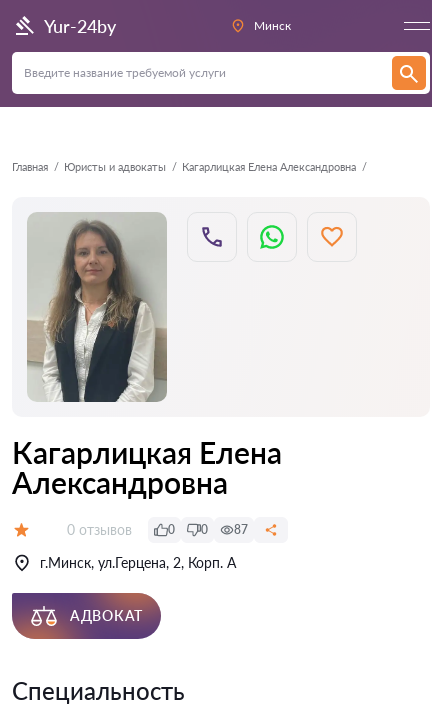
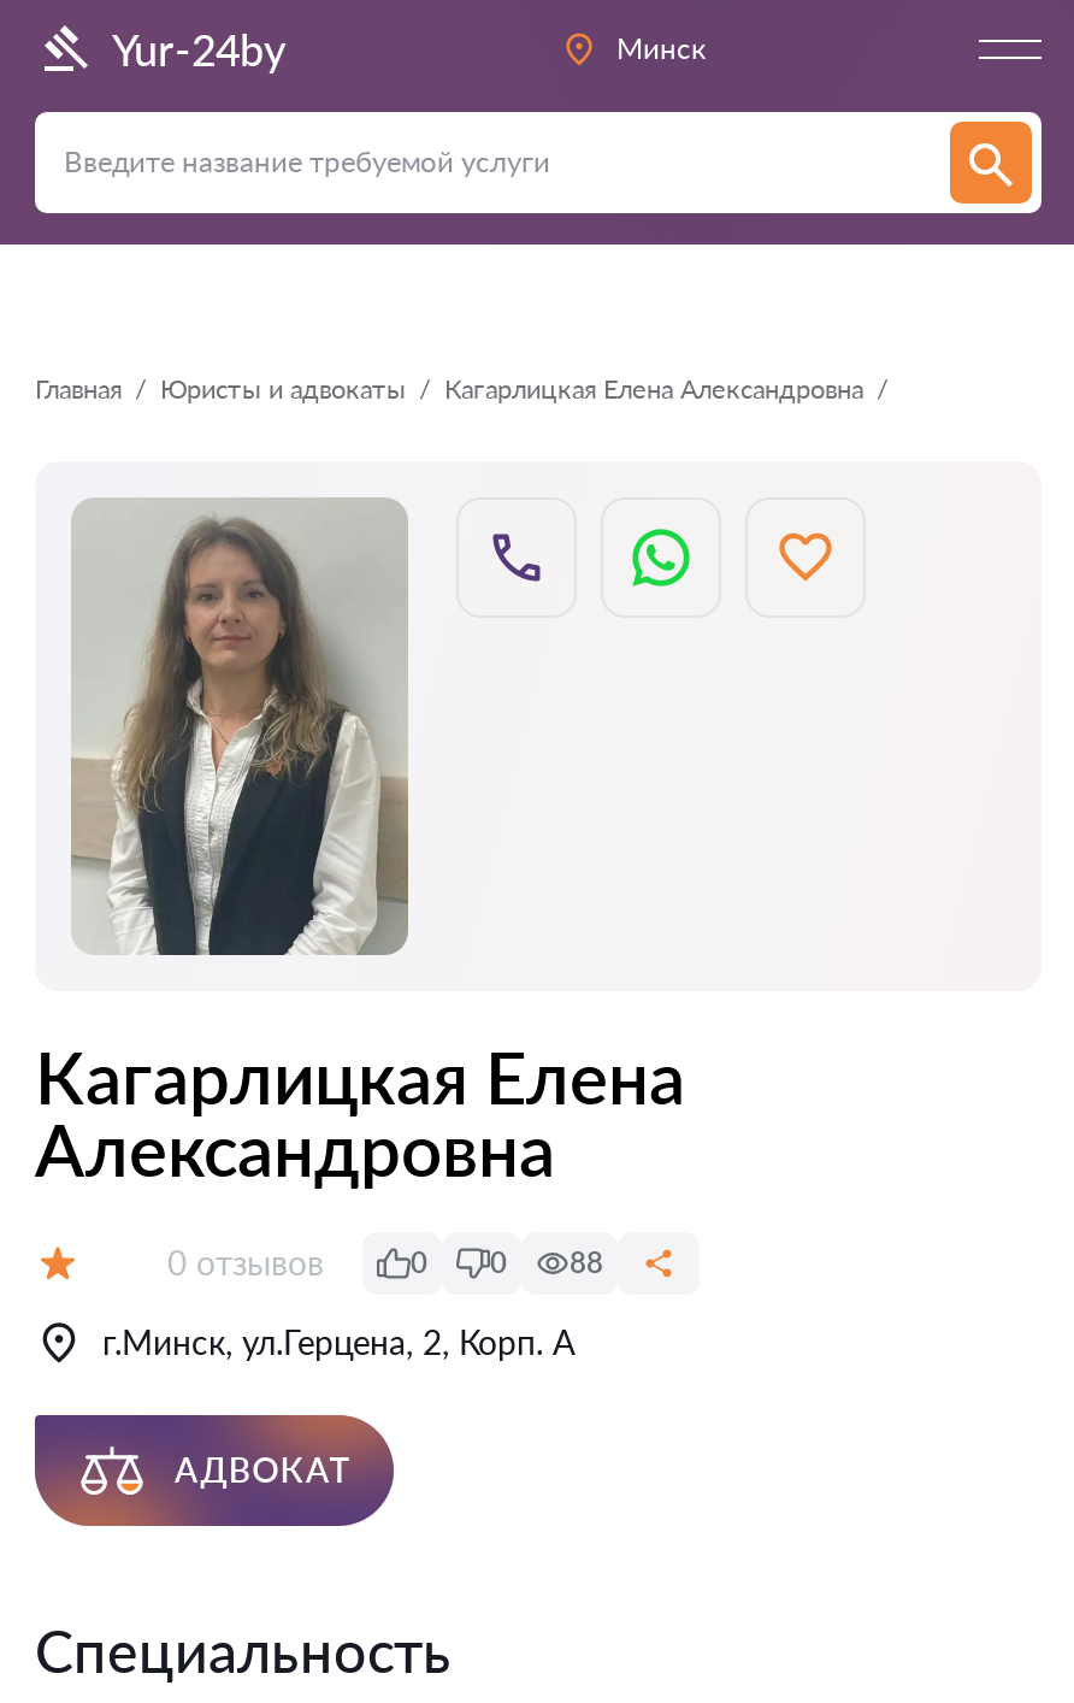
[234,522,248,537] 87 -> [570,1244,603,1280] 88

